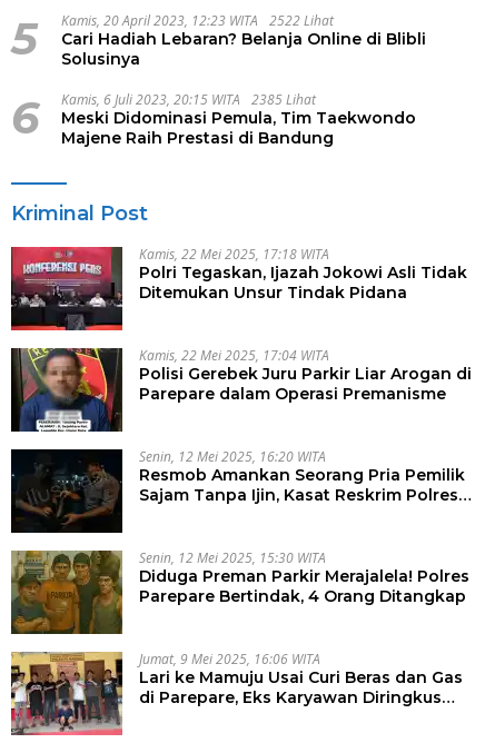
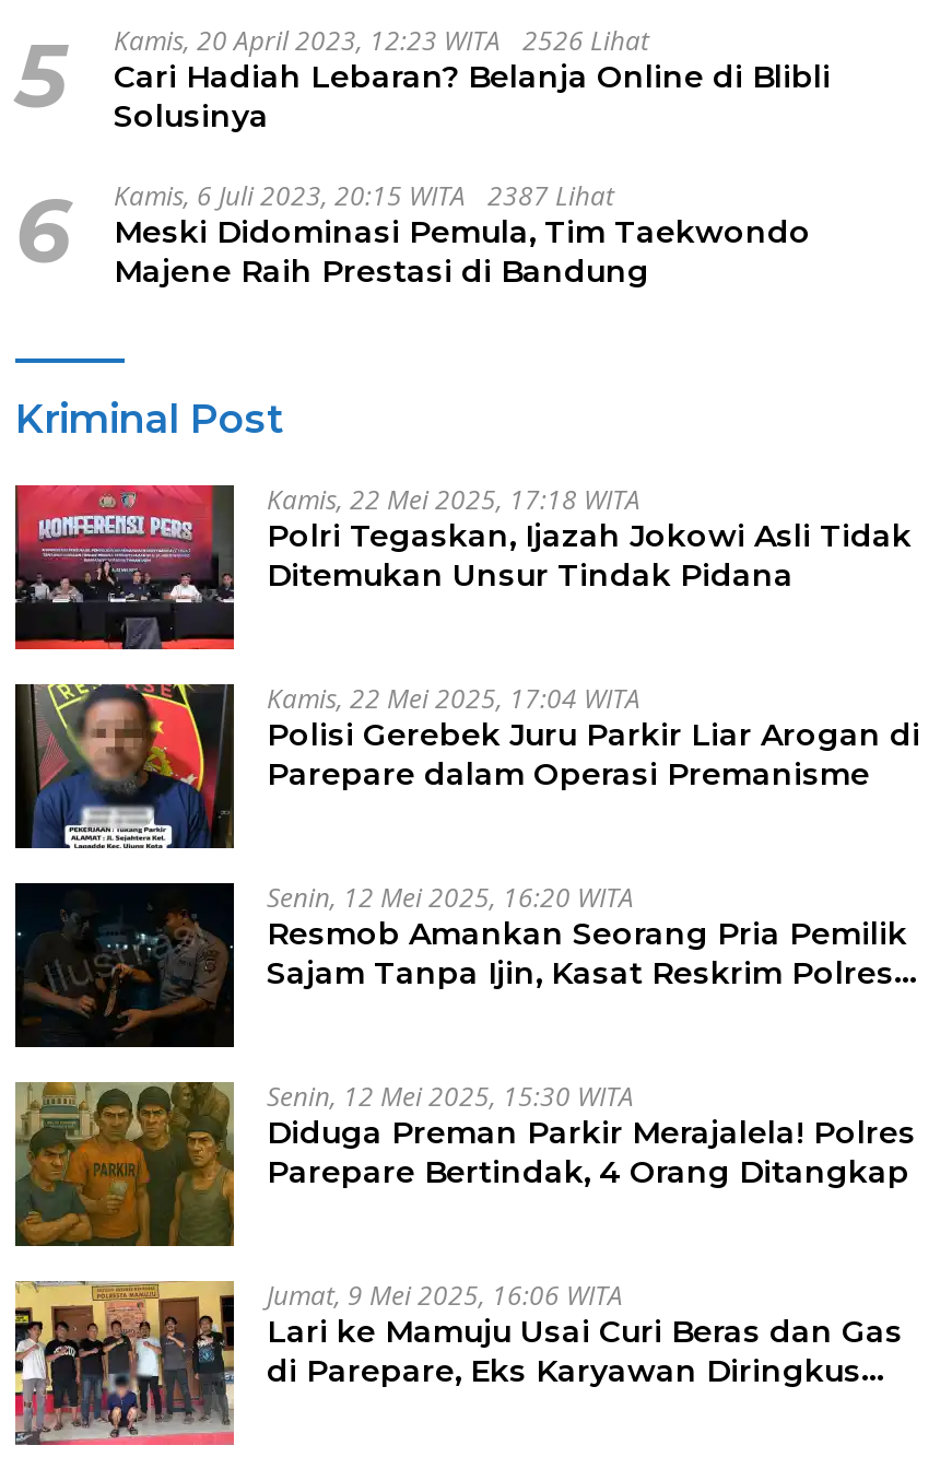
[61,11,334,30] Kamis, 20 April 2023, 12:23 WITA 2522 Lihat -> [114,21,649,58] Kamis, 20 April 2023, 12:23 WITA 2526 Lihat
[61,90,316,109] Kamis, 6 Juli 2023, 20:15 WITA 2385 Lihat -> [114,176,614,214] Kamis, 6 Juli 2023, 20:15 WITA 2387 Lihat

